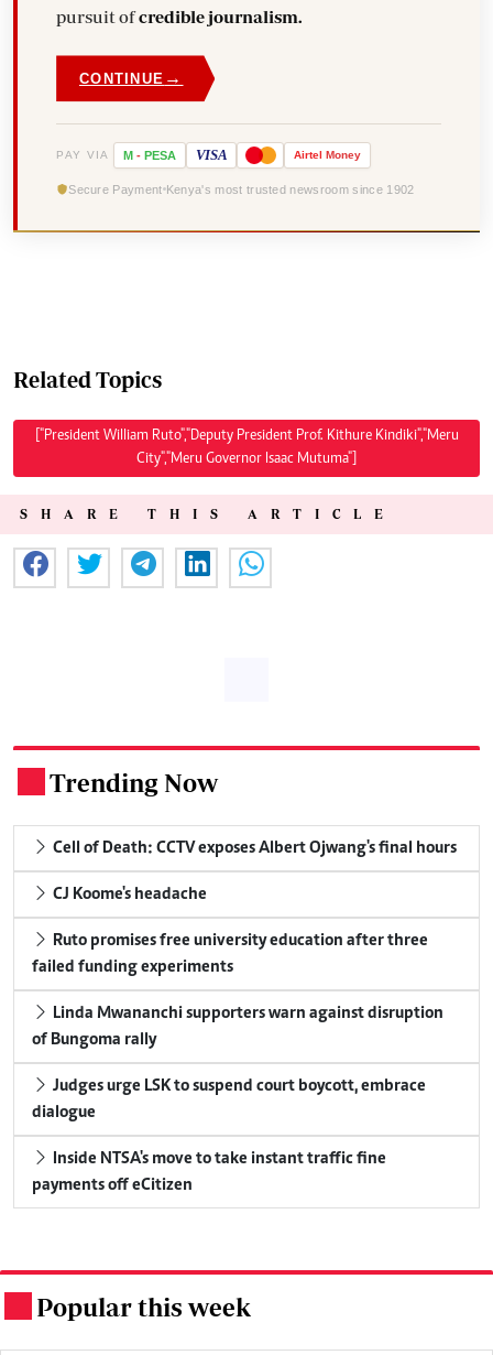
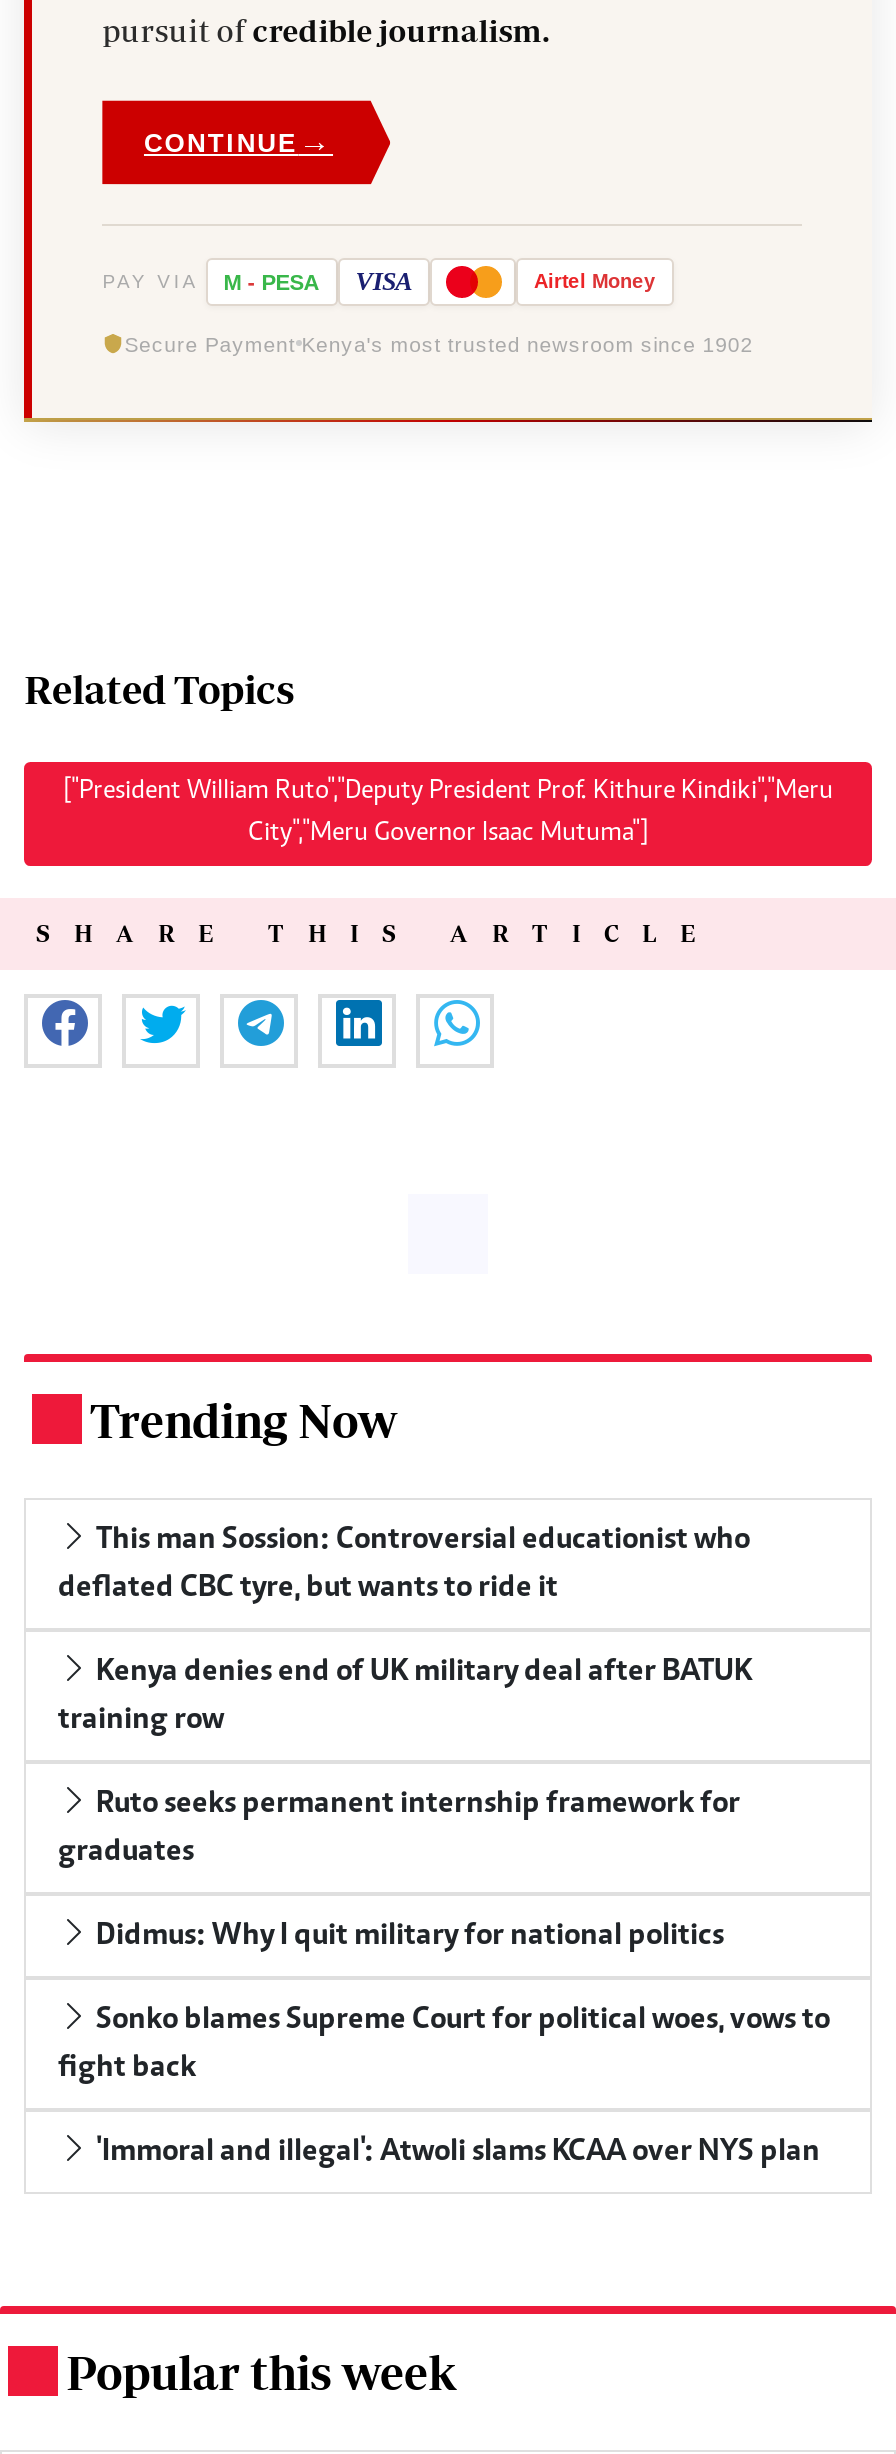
[50,839,457,857] Cell of Death: CCTV exposes Albert Ojwang's final hours -> [90,1523,750,1555] This man Sossion: Controversial educationist who
[50,885,207,903] CJ Koome's headache -> [58,1571,558,1603] deflated CBC tyre, but wants to ride it
[50,932,428,949] Ruto promises free university education after three -> [90,1655,752,1687] Kenya denies end of UK military deal after BATUK
[32,958,233,976] failed funding experiments -> [58,1703,224,1735] training row
[50,1004,443,1022] Linda Mwananchi supporters warn against disruption -> [90,1787,740,1819] Ruto seeks permanent internship framework for
[32,1031,156,1048] of Bungoma rally -> [58,1835,194,1867] graduates
[50,1077,426,1095] Judges urge LSK to suspend court boycott, embrace -> [90,1919,724,1951] Didmus: Why I quit military for national politics
[32,1103,96,1121] dialogue -> [90,2003,830,2035] Sonko blames Supreme Court for political woes, vows to
[50,1150,386,1167] Inside NTSA's move to take instant traffic fine -> [58,2051,196,2083] fight back
[32,1176,193,1194] payments off eCitizen -> [90,2135,820,2167] 'Immoral and illegal': Atwoli slams KCAA over NYS plan

